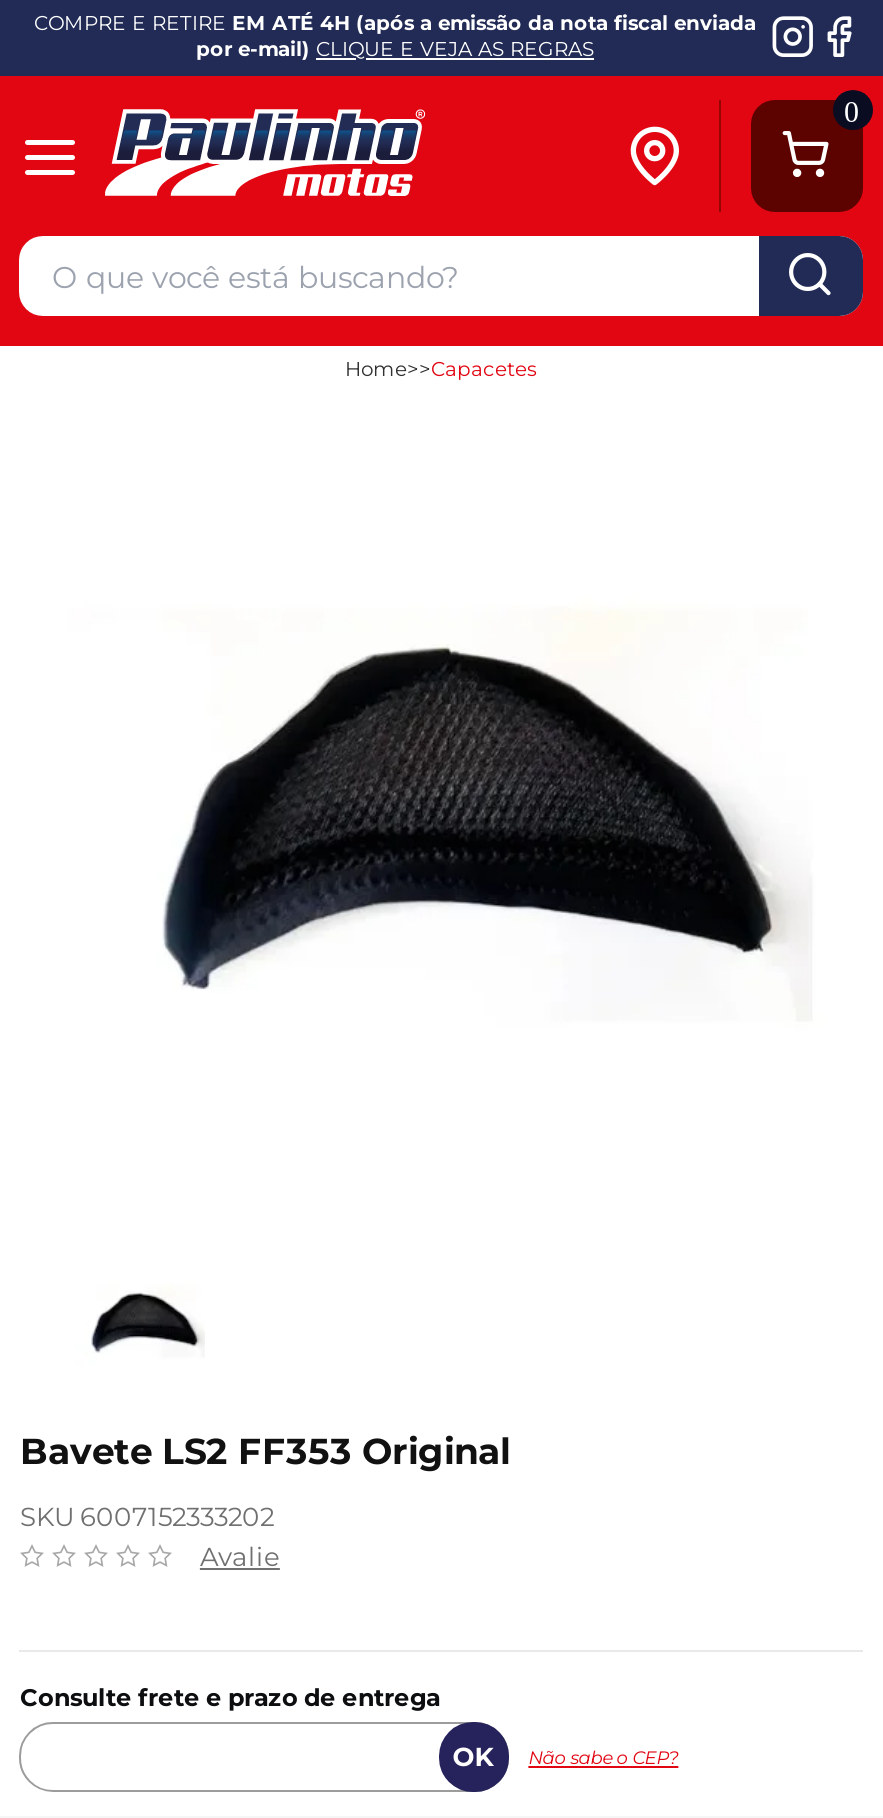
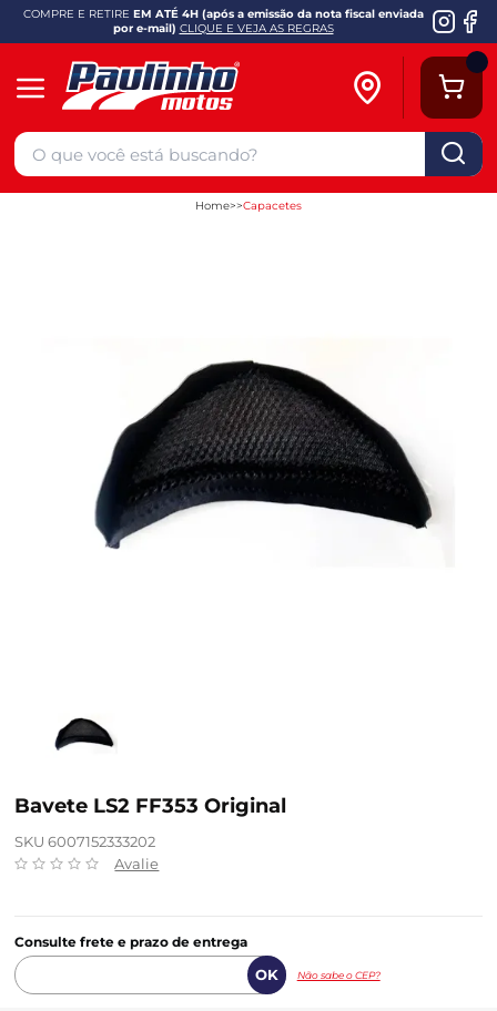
[844,94,860,124] 0 -> none

